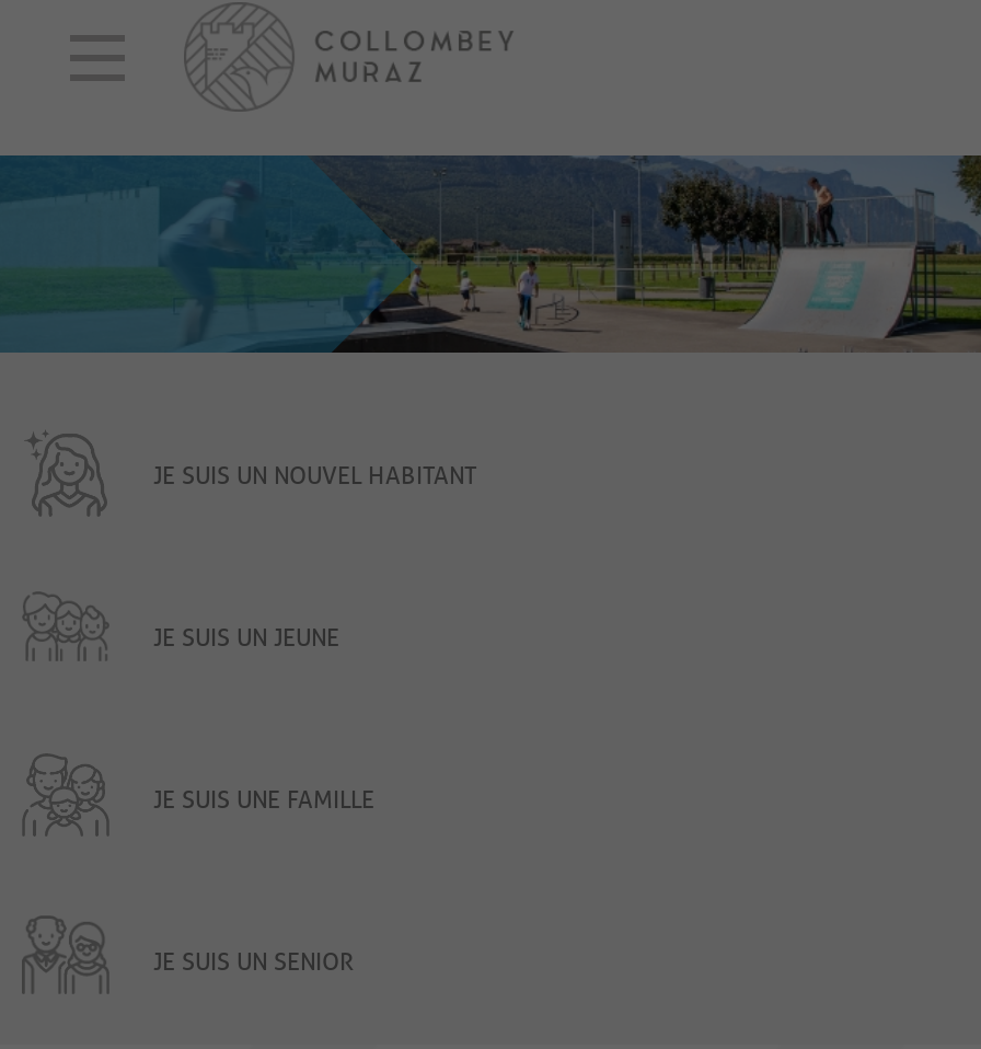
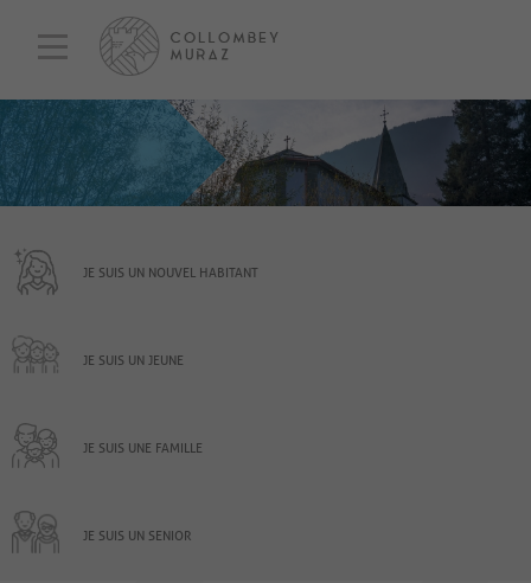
[7,153,974,353] [image] -> [4,98,527,207] [image]

